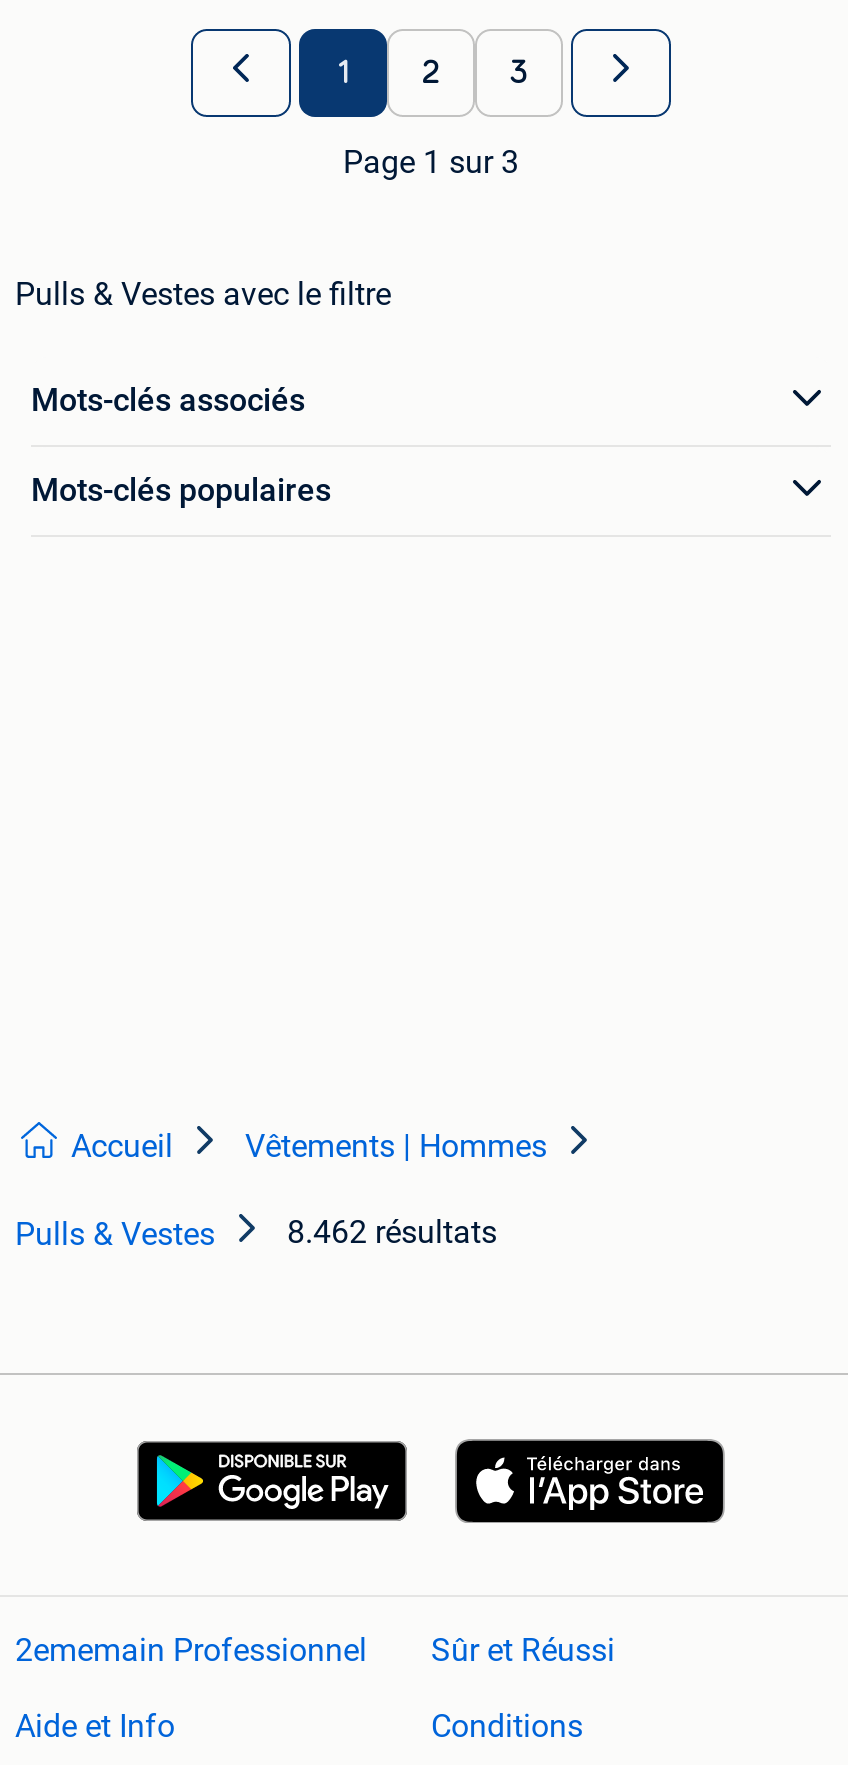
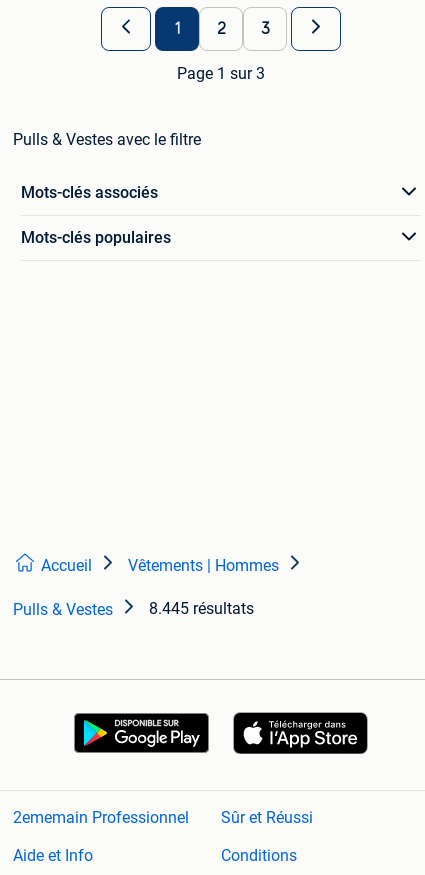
[15,1212,497,1252] Pulls & Vestes 8.462 résultats -> [13,599,254,619] Pulls & Vestes 8.445 résultats

